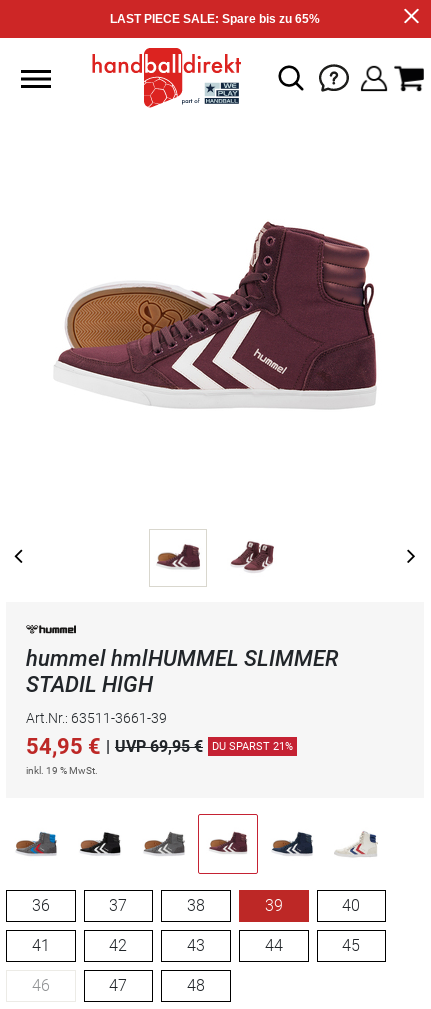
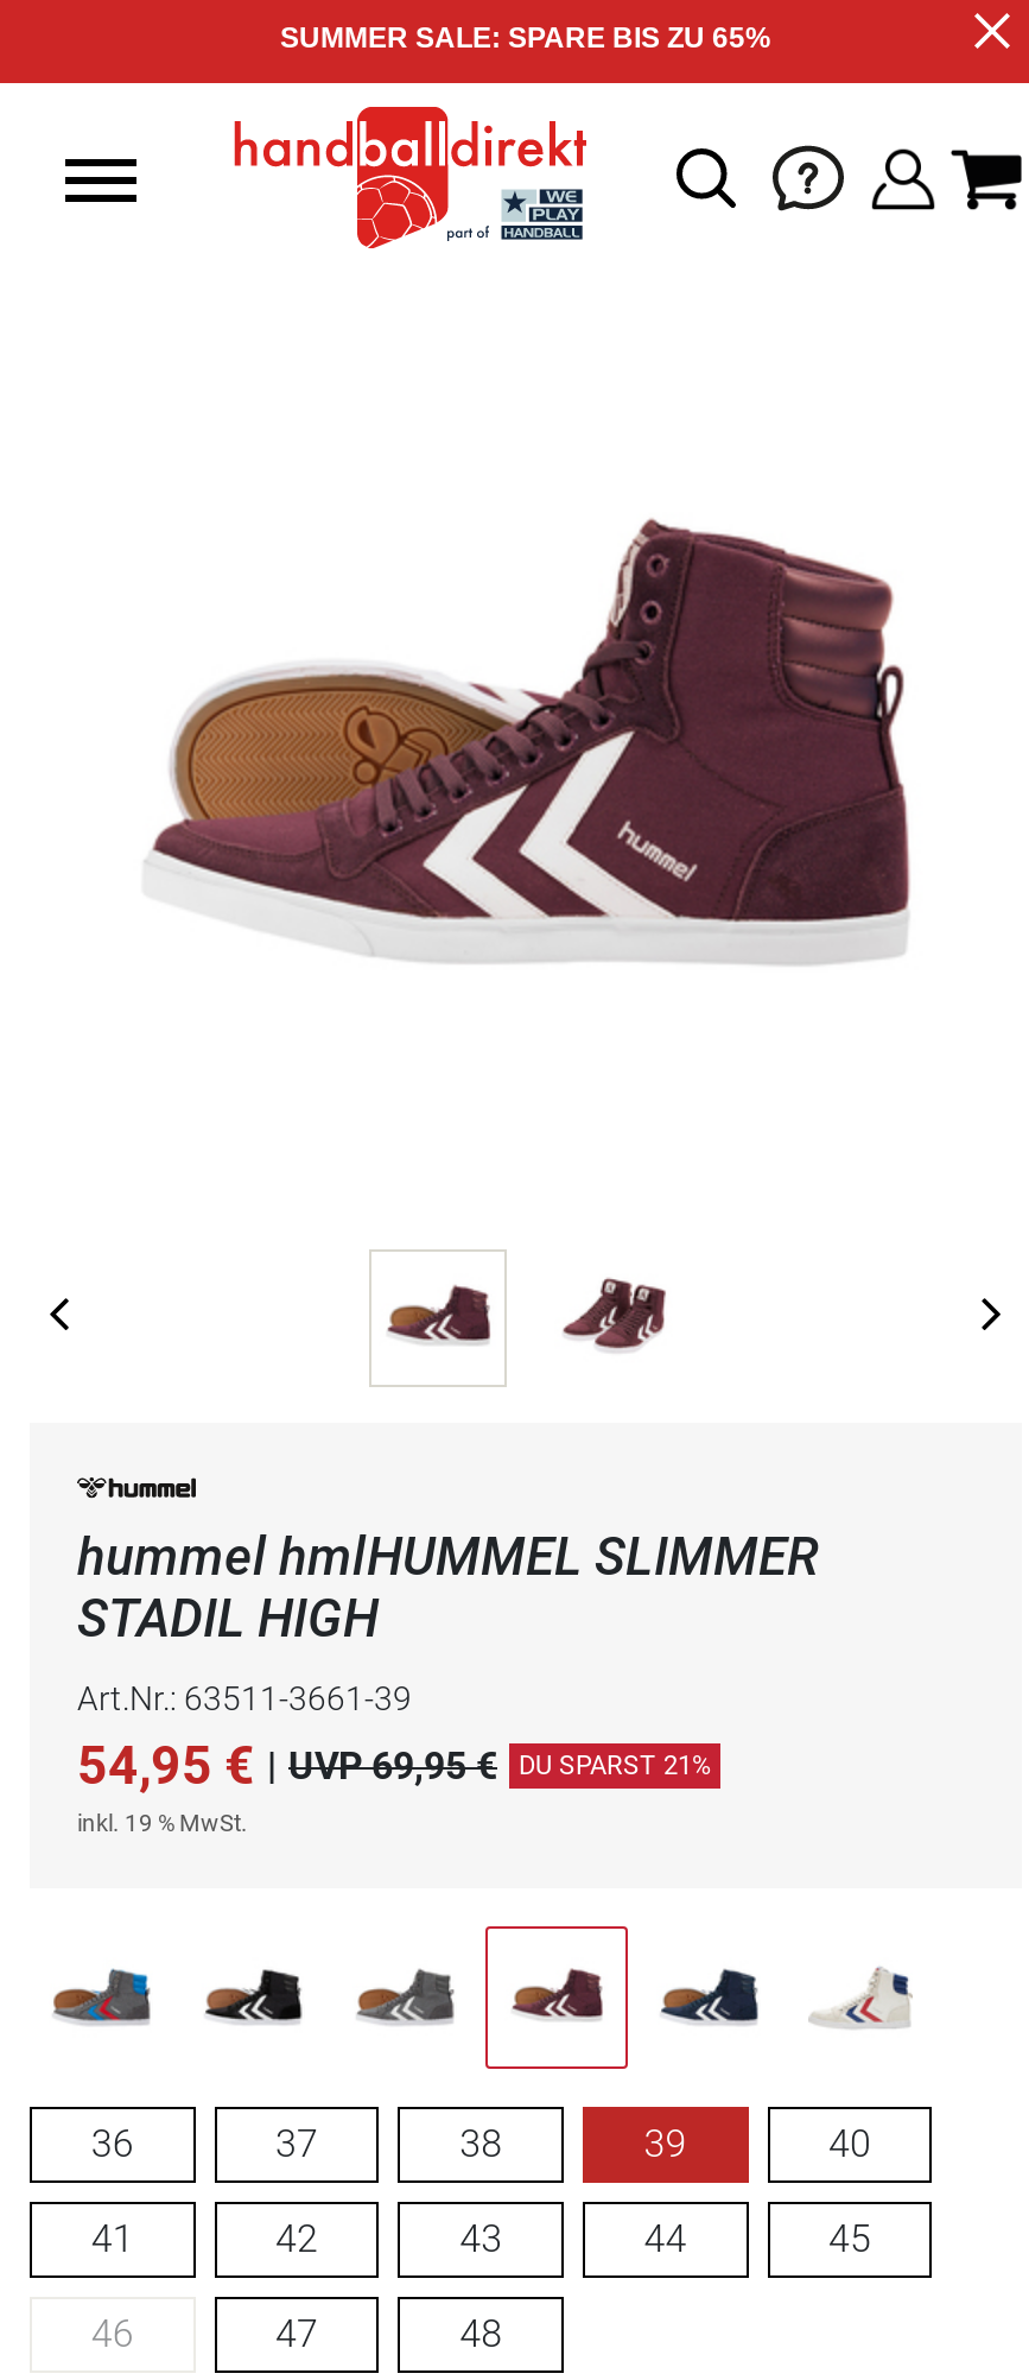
[110,12,320,26] LAST PIECE SALE: Spare bis zu 65% -> [280,21,771,55] SUMMER SALE: SPARE BIS ZU 65%

